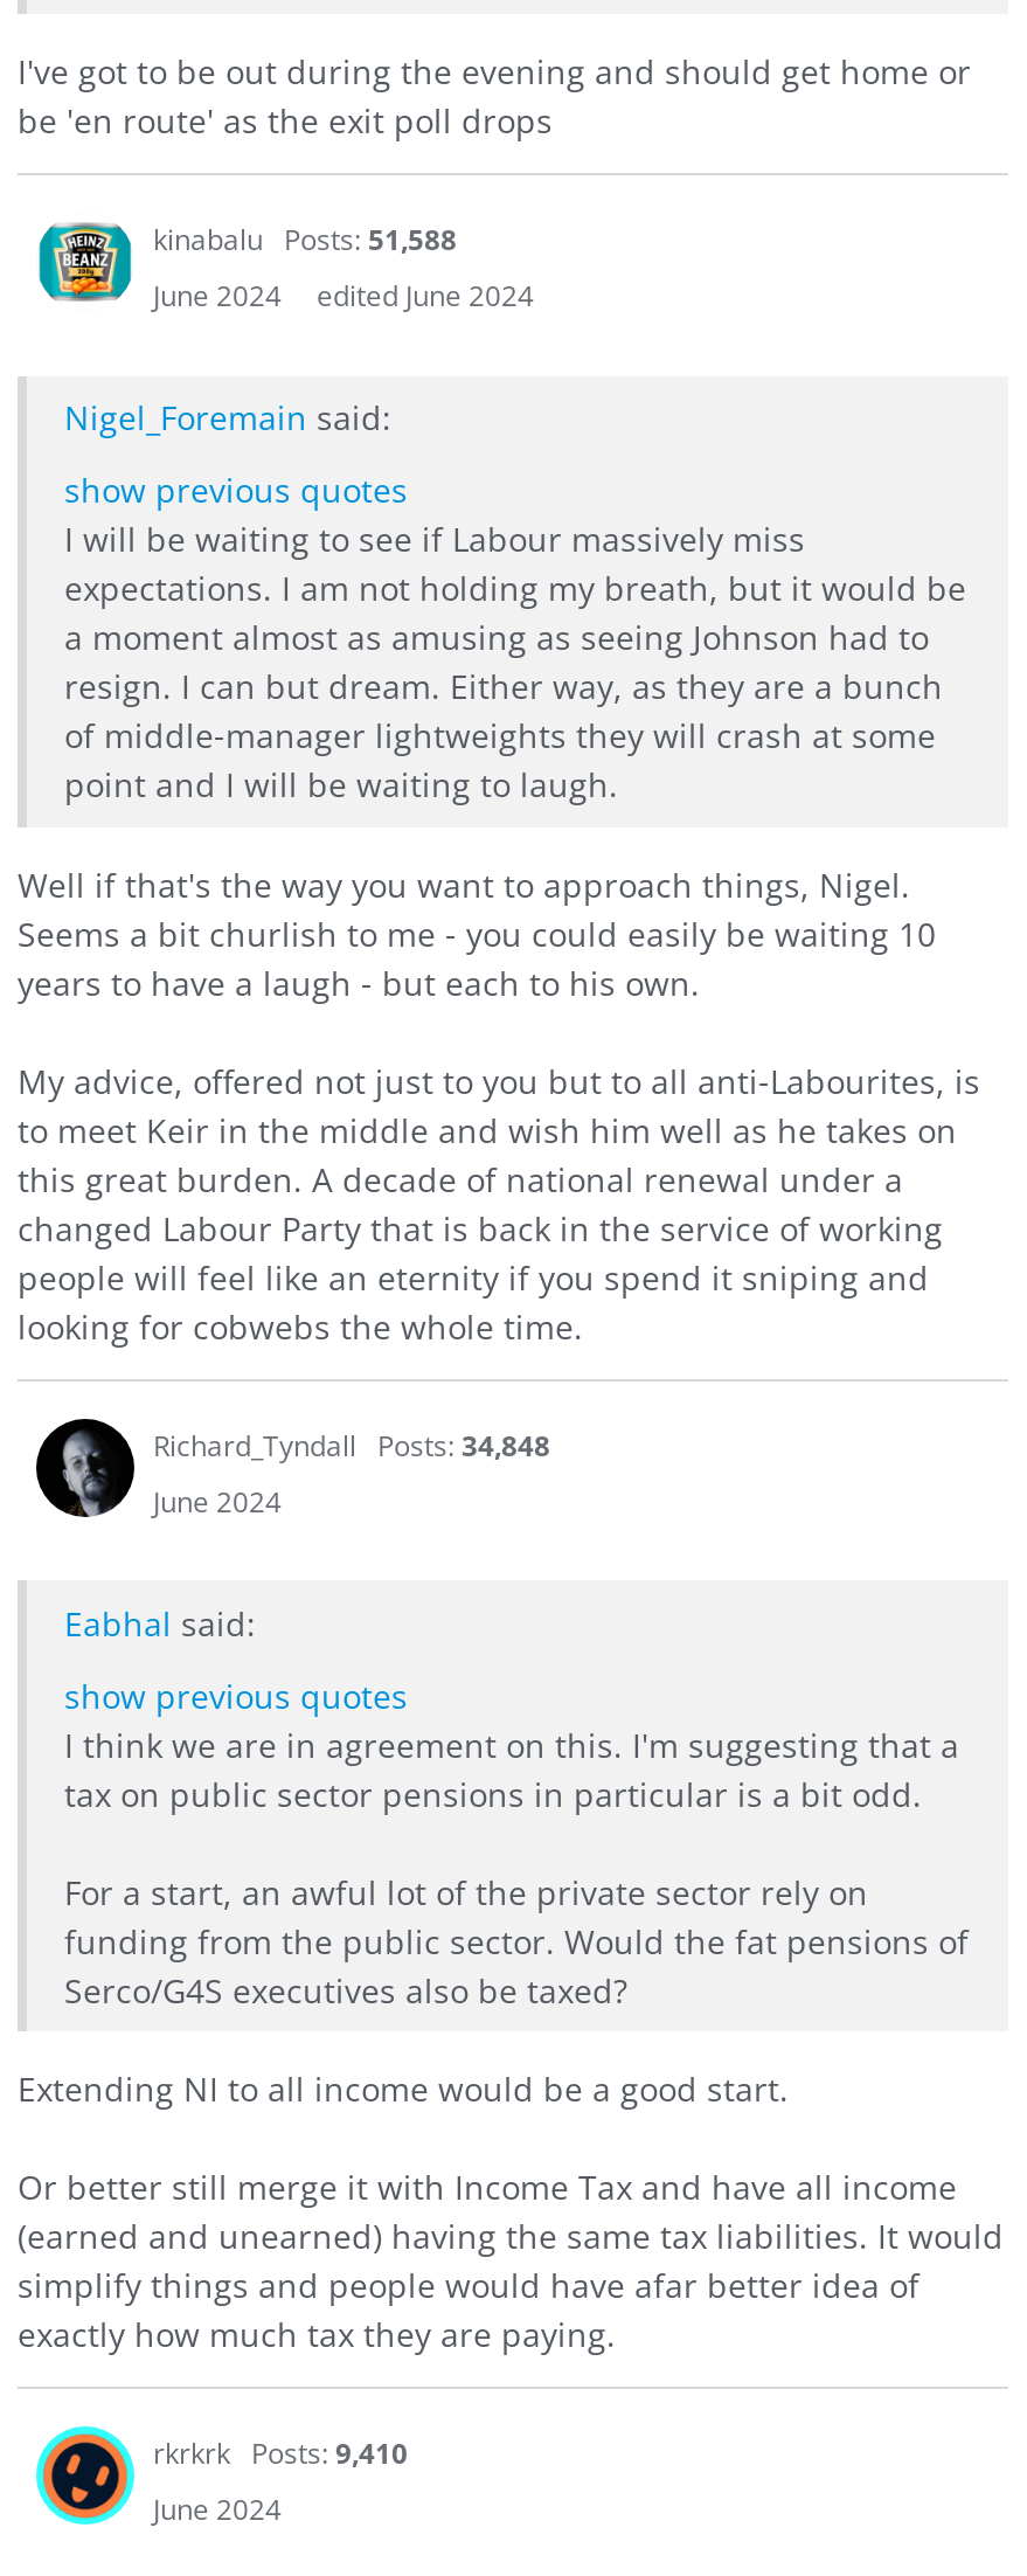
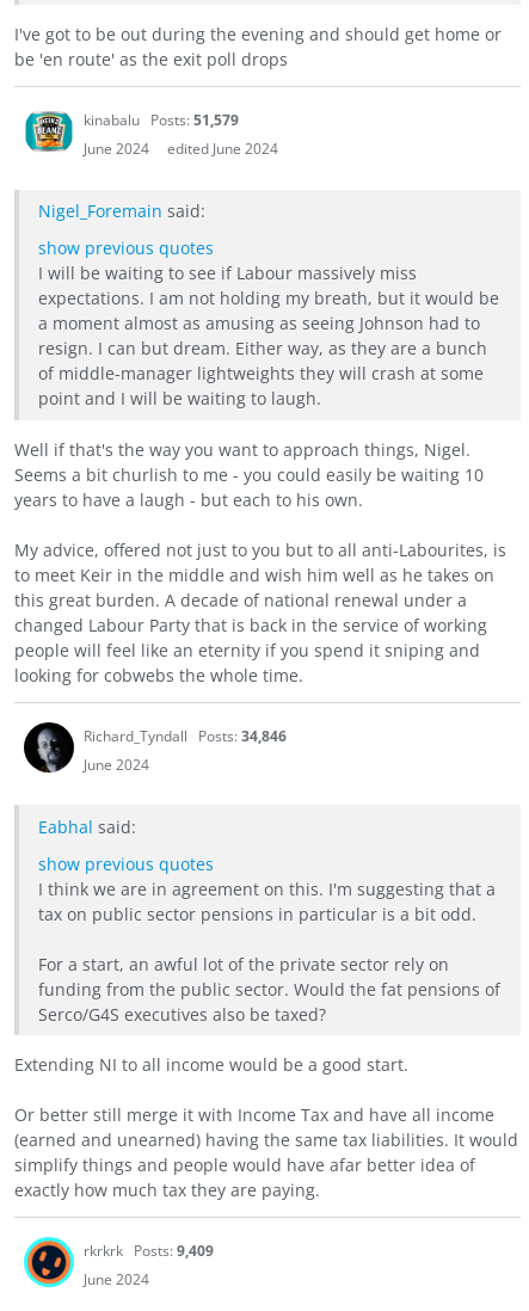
[153,220,457,260] kinabalu Posts: 51,588 -> [84,110,239,131] kinabalu Posts: 51,579
[153,1425,550,1465] Richard_Tyndall Posts: 34,848 -> [84,726,287,746] Richard_Tyndall Posts: 34,846
[153,2434,408,2474] rkrkrk Posts: 9,410 -> [84,1241,214,1261] rkrkrk Posts: 9,409

